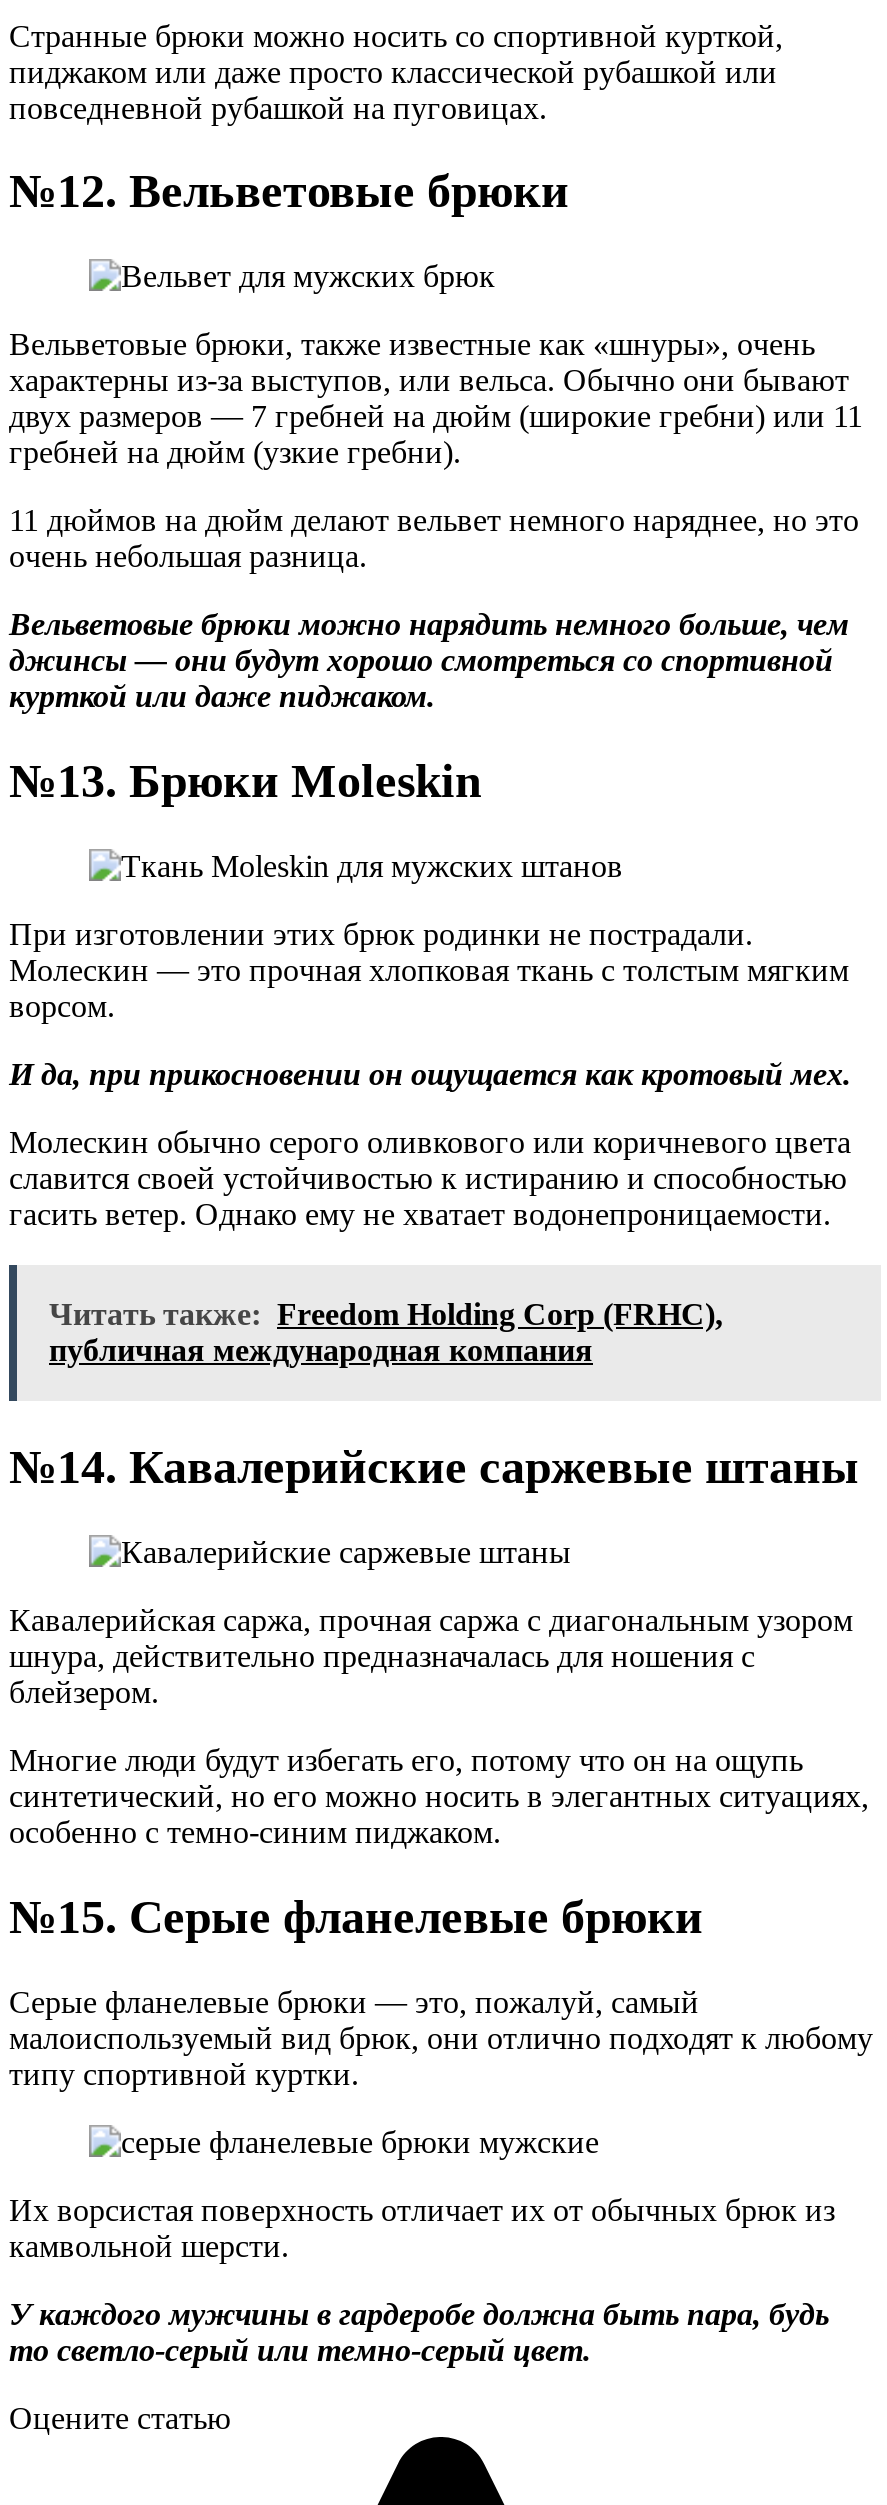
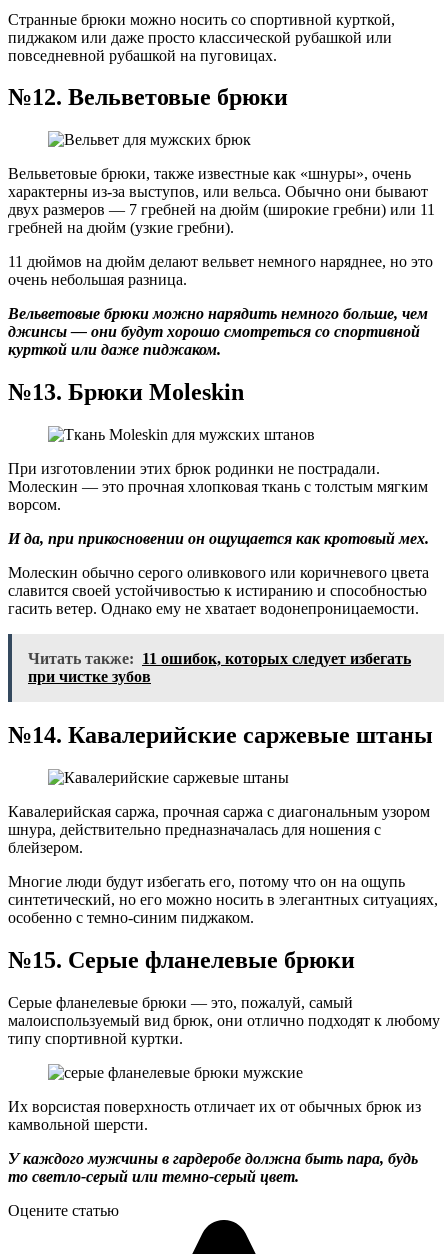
[49,1297,723,1367] Читать также: Freedom Holding Corp (FRHC), | публичная международная компания -> [28,650,411,685] Читать также: 11 ошибок, которых следует избегать | при чистке зубов

